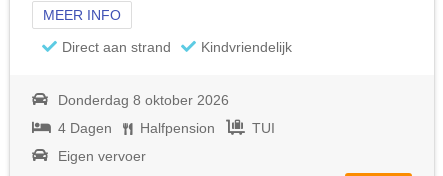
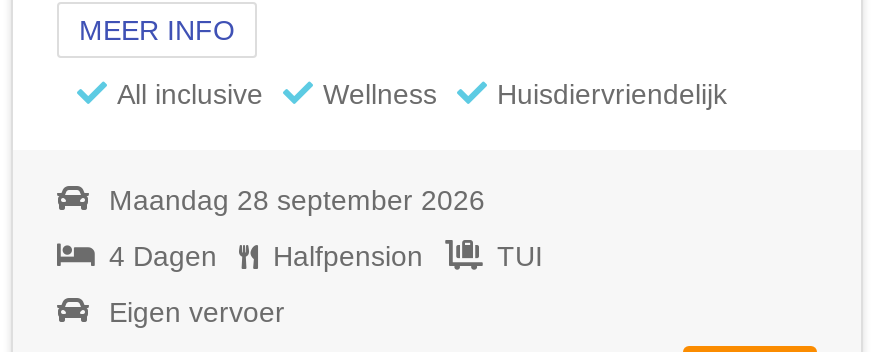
[62,39,292,55] Direct aan strand | Kindvriendelijk -> [117,78,727,110] All inclusive | Wellness | Huisdiervriendelijk
[58,92,229,108] Donderdag 8 oktober 2026 -> [109,185,485,217] Maandag 28 september 2026

